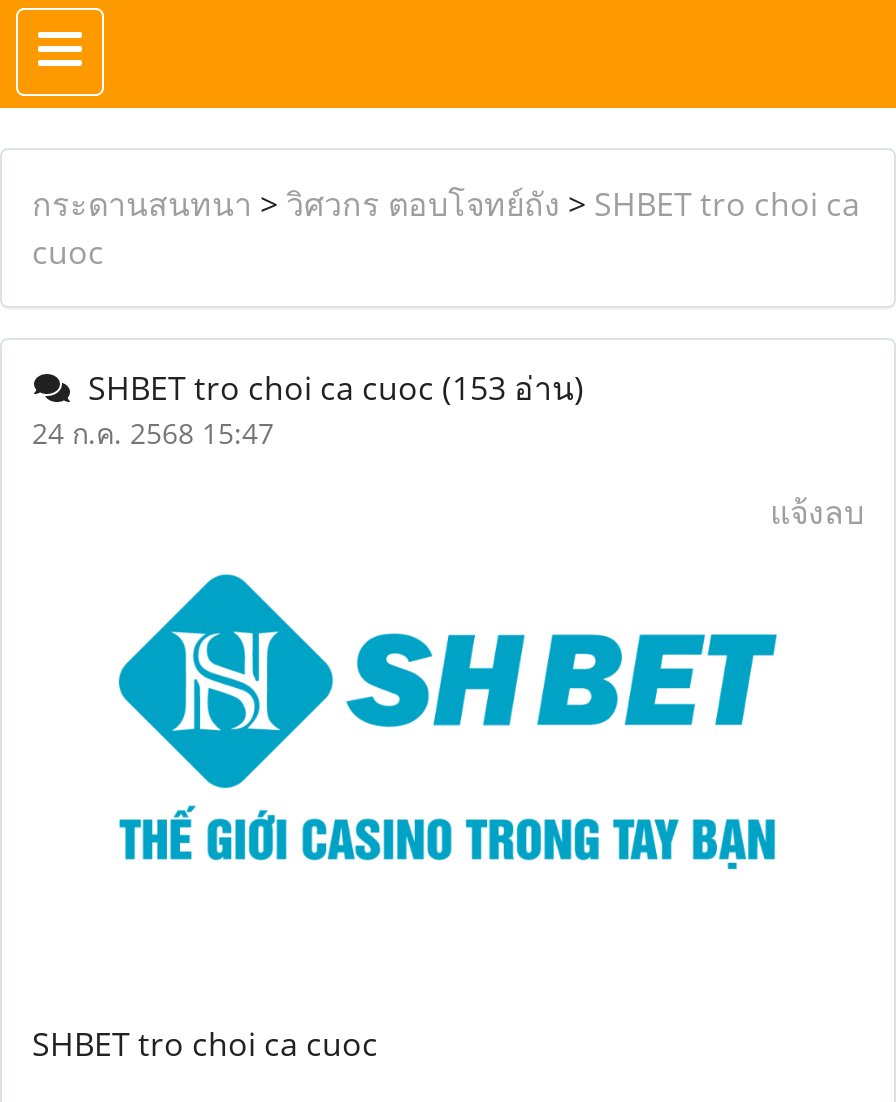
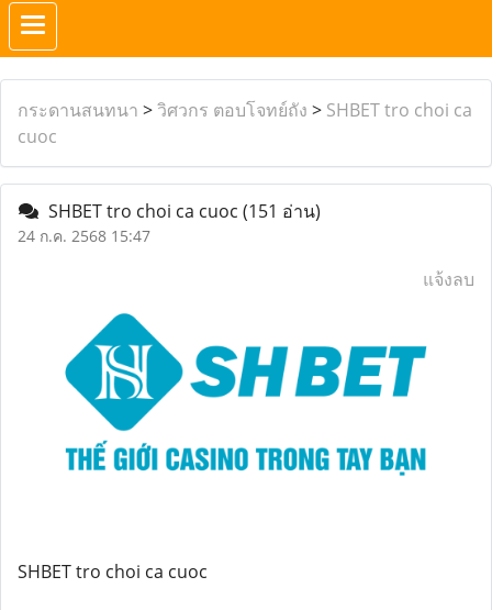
[72,366,584,410] SHBET tro choi ca cuoc (153 อ่าน) -> [40,199,321,223] SHBET tro choi ca cuoc (151 อ่าน)

